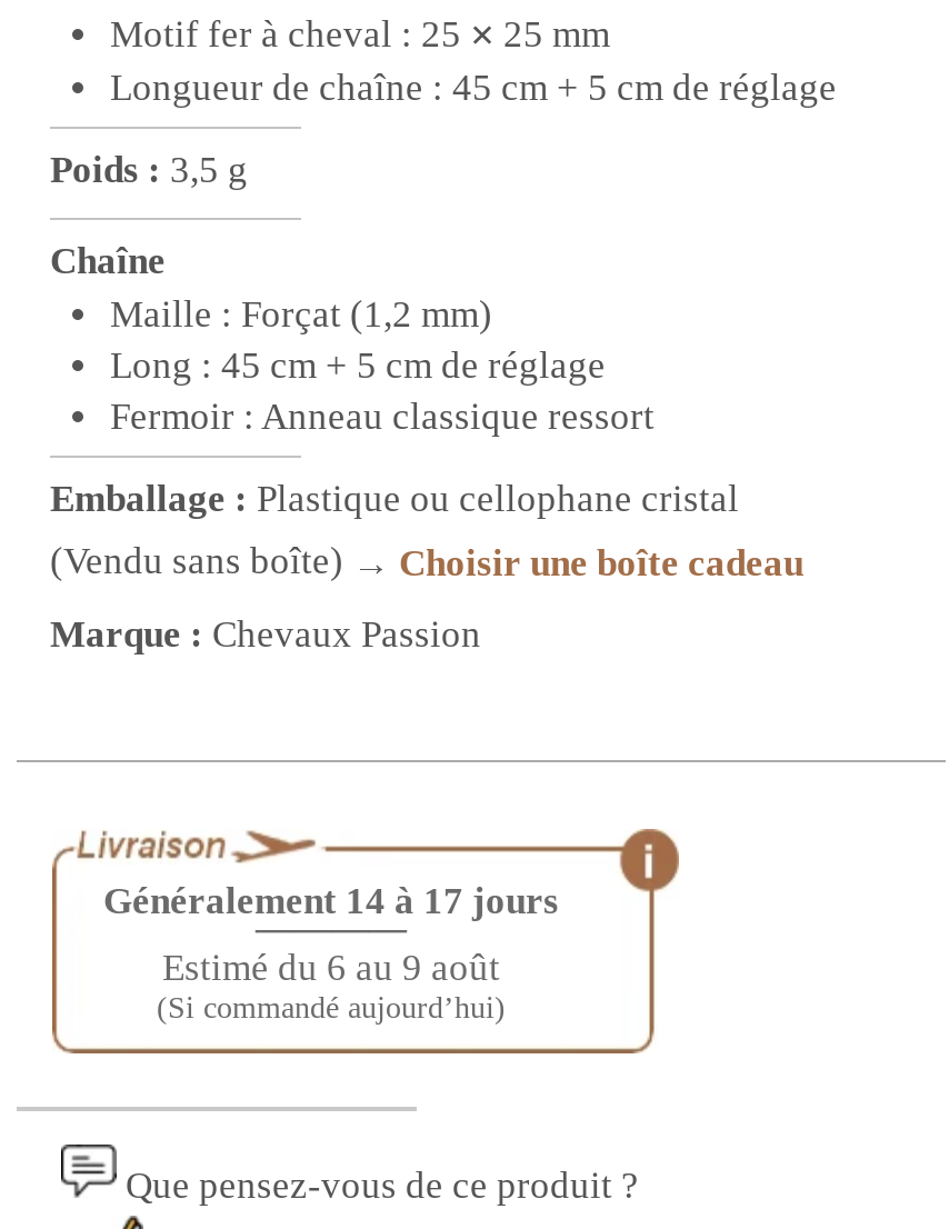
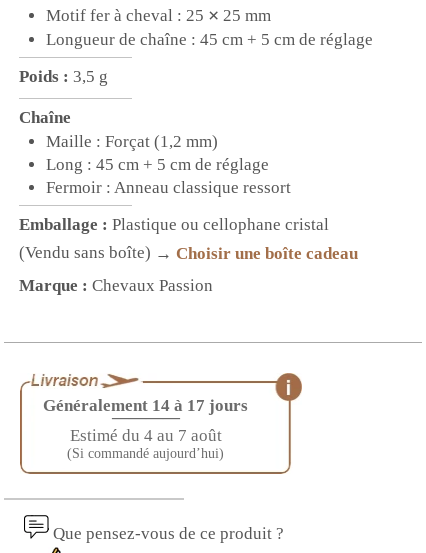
[162,947,500,989] Estimé du 6 au 9 août -> [69,426,221,445] Estimé du 4 au 7 août

